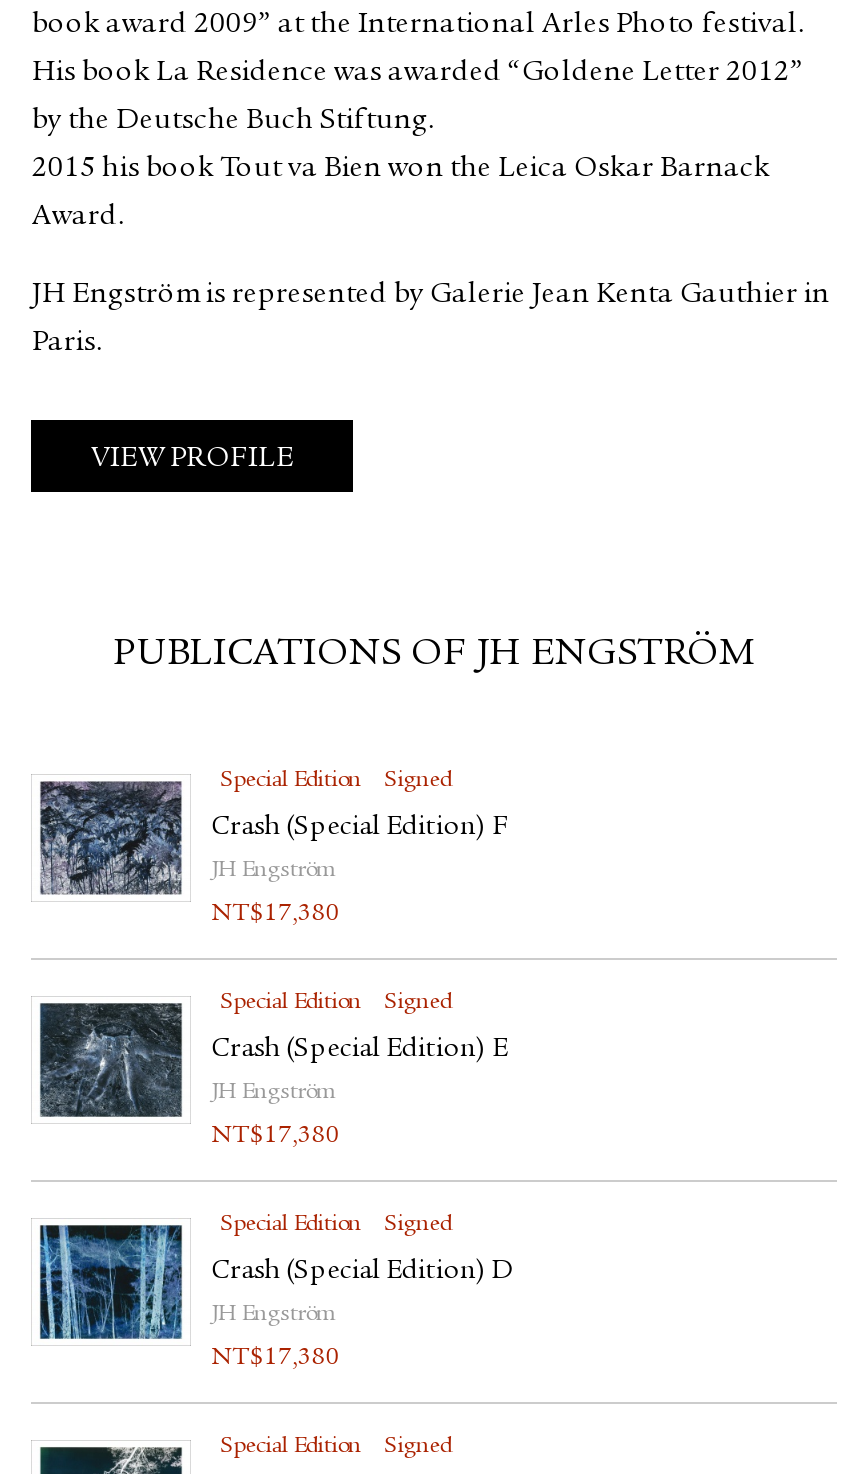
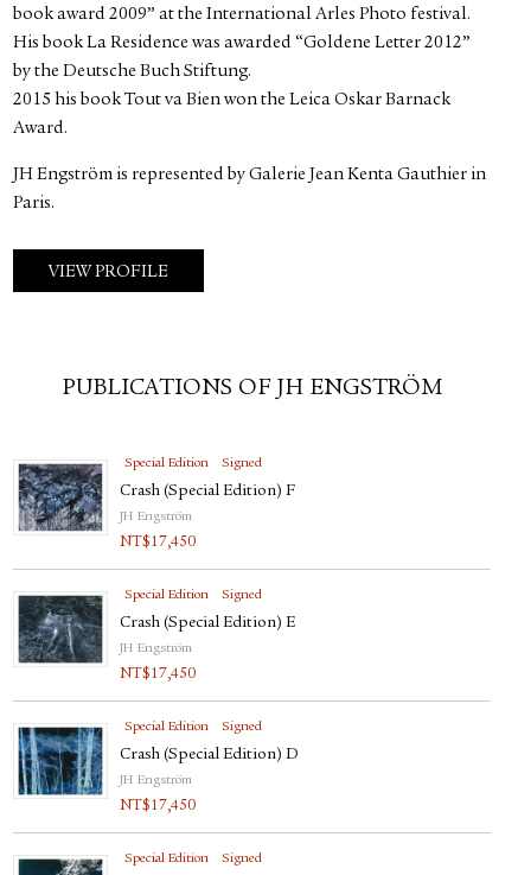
[212,902,340,928] NT$17,380 -> [120,536,196,551] NT$17,450
[212,1124,340,1150] NT$17,380 -> [120,667,196,683] NT$17,450
[212,1346,340,1372] NT$17,380 -> [120,799,196,815] NT$17,450

